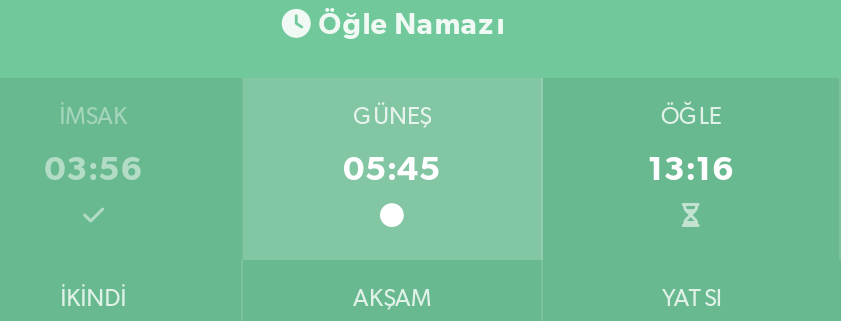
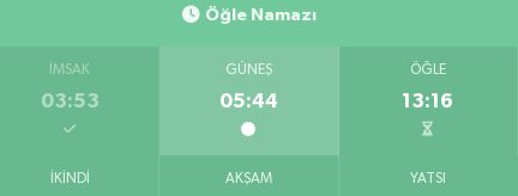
[44,152,142,186] 03:56 -> [40,91,99,112] 03:53
[343,152,441,186] 05:45 -> [219,91,278,112] 05:44

